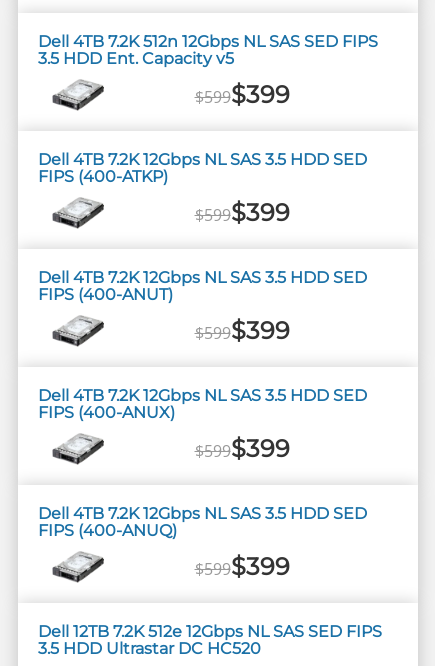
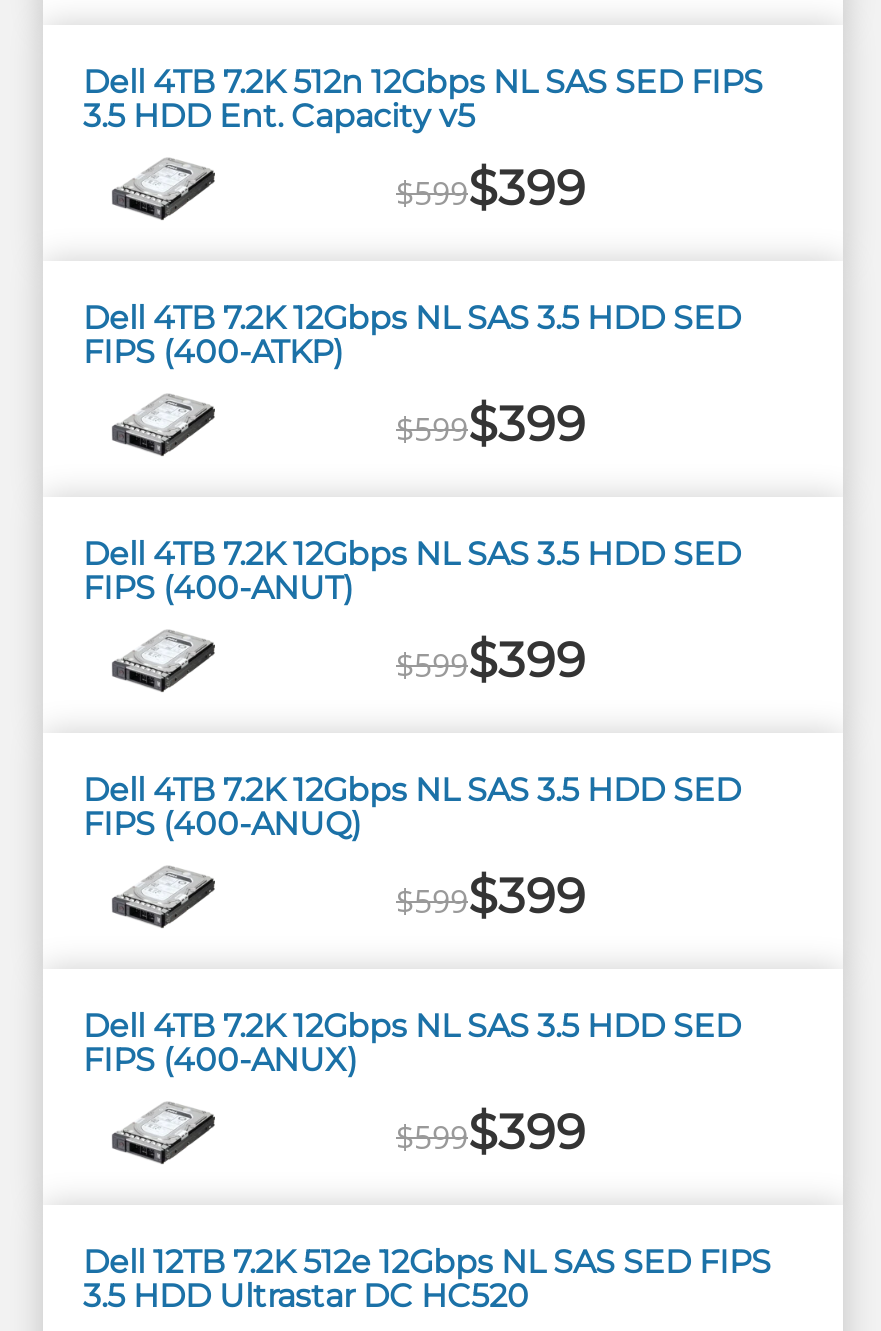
[38,403,175,422] FIPS (400-ANUX) -> [83,805,361,843] FIPS (400-ANUQ)
[38,521,177,540] FIPS (400-ANUQ) -> [83,1041,357,1079] FIPS (400-ANUX)

